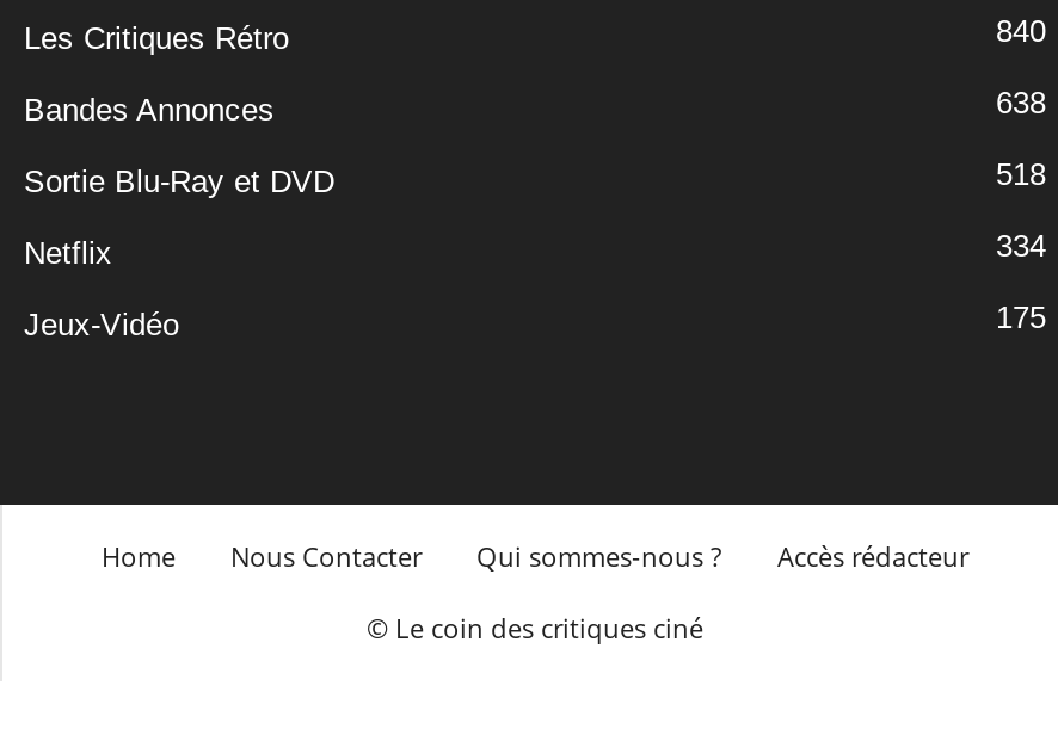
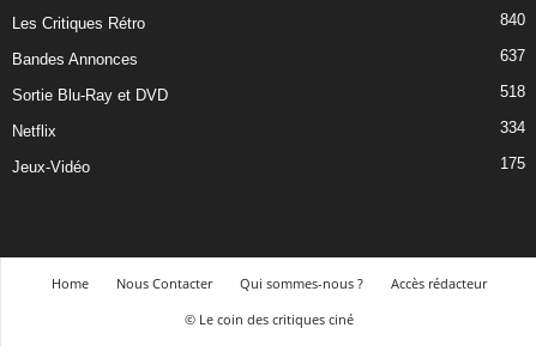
[996,84,1046,120] 638 -> [500,46,525,64] 637

